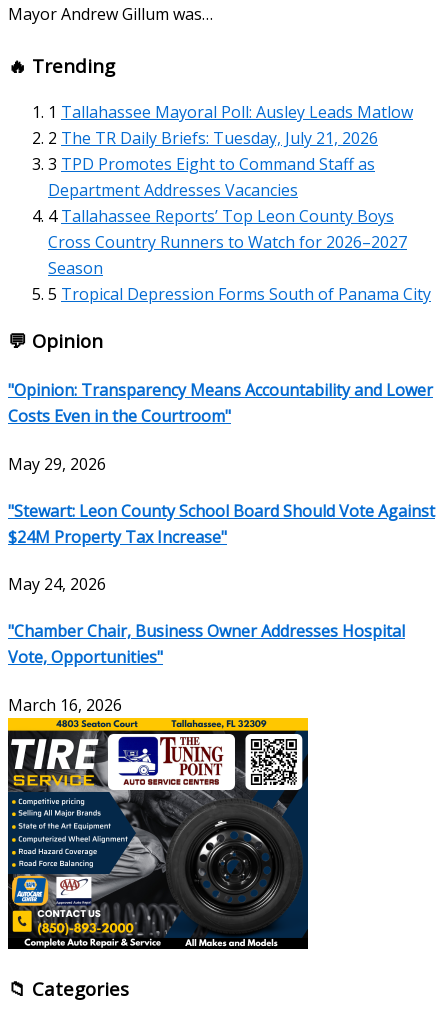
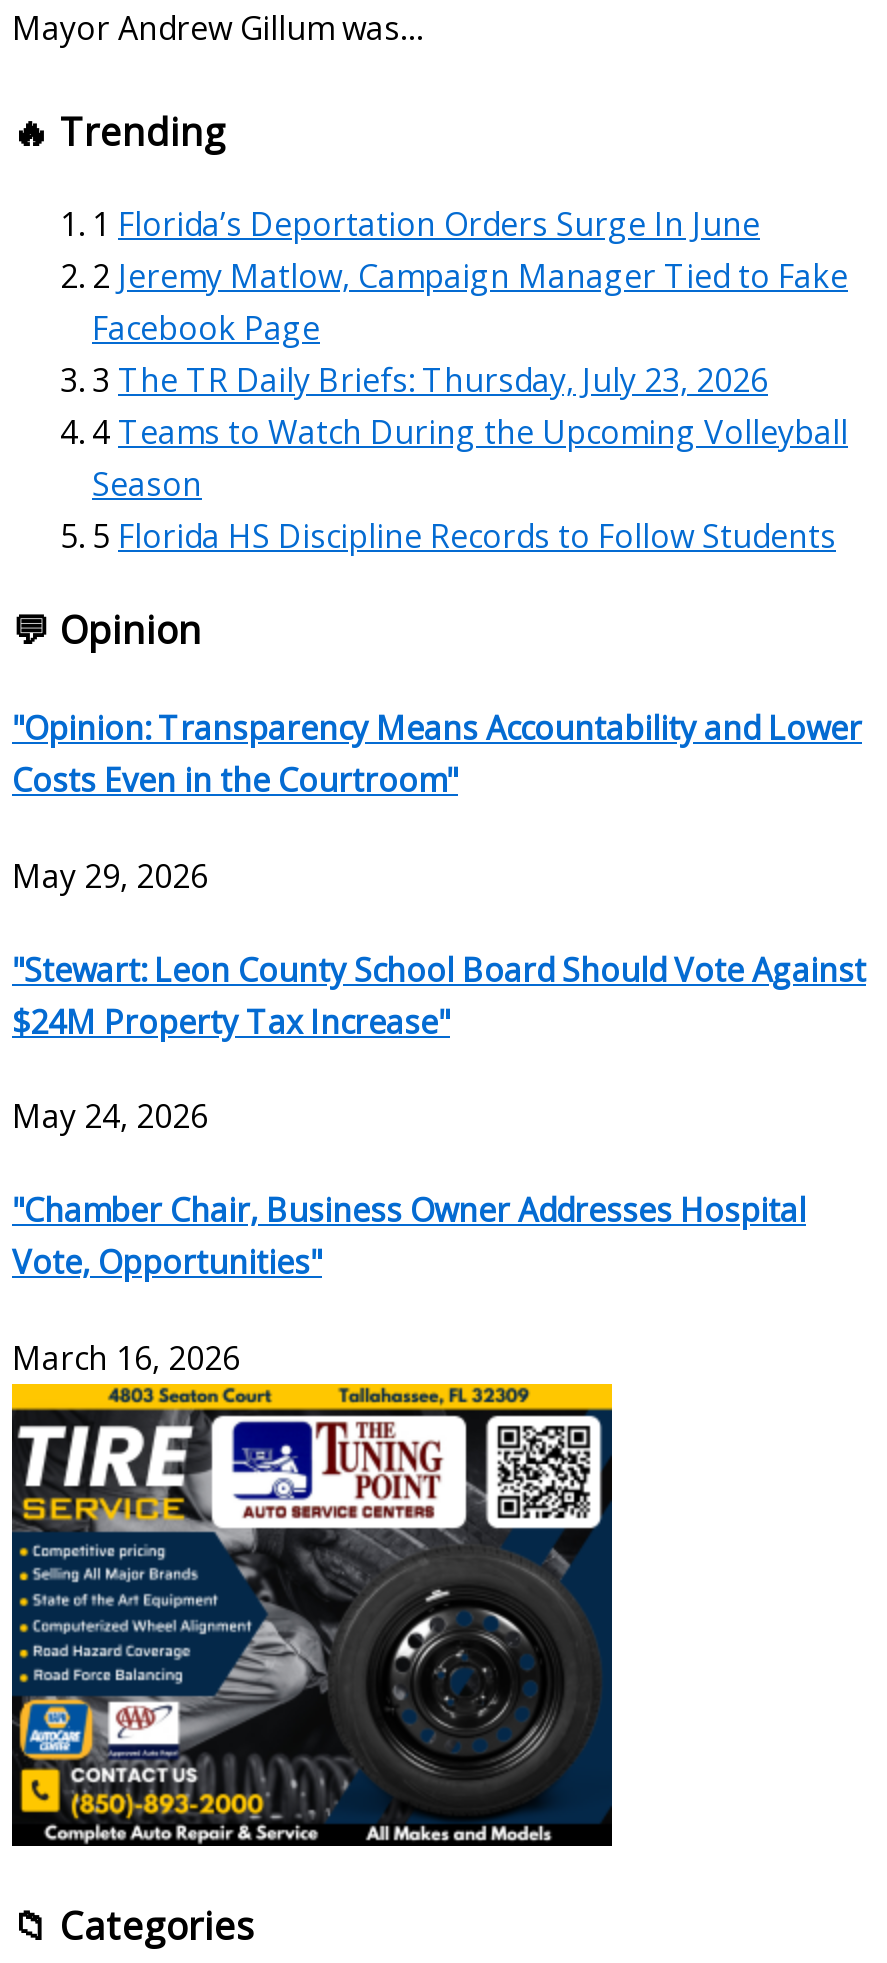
[48,101,413,253] 1 Tallahassee Mayoral Poll: Ausley Leads Matlow | 2 The TR Daily Briefs: Tuesday, July 21, 2026 | 3 TPD Promotes Eight to Command Staff as | Department Addresses Vacancies | 4 Tallahassee Reports’ Top Leon County Boys | Cross Country Runners to Watch for 2026–2027 -> [92,203,848,455] 1 Florida’s Deportation Orders Surge In June | 2 Jeremy Matlow, Campaign Manager Tied to Fake | Facebook Page | 3 The TR Daily Briefs: Thursday, July 23, 2026 | 4 Teams to Watch During the Upcoming Volleyball
[48,283,431,305] 5 Tropical Depression Forms South of Panama City -> [92,515,836,559] 5 Florida HS Discipline Records to Follow Students

